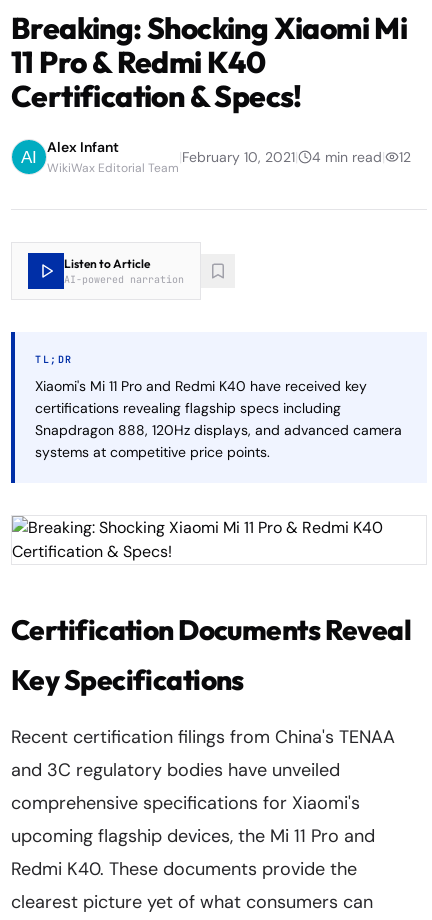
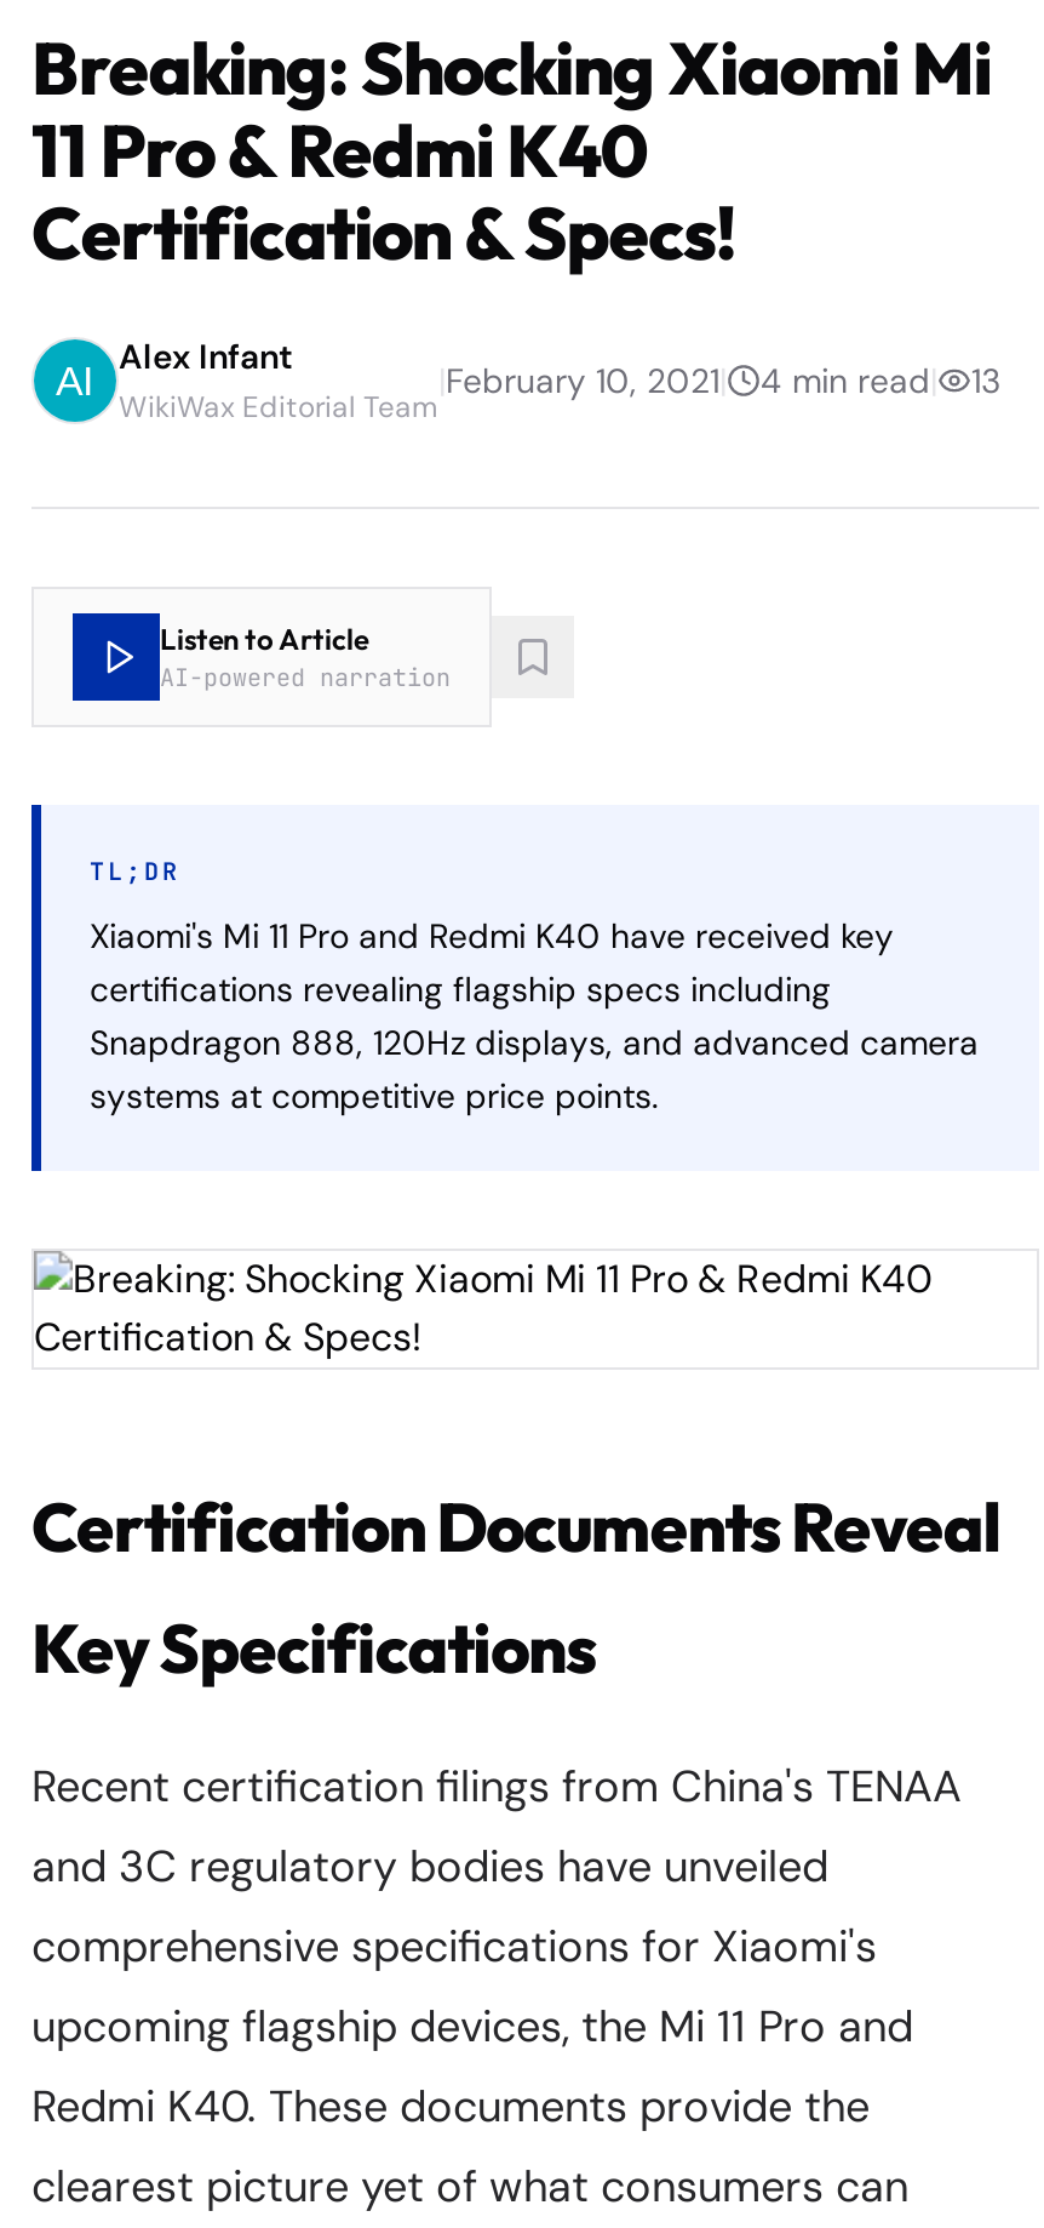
[399,148,411,166] 12 -> [971,359,1000,402] 13

